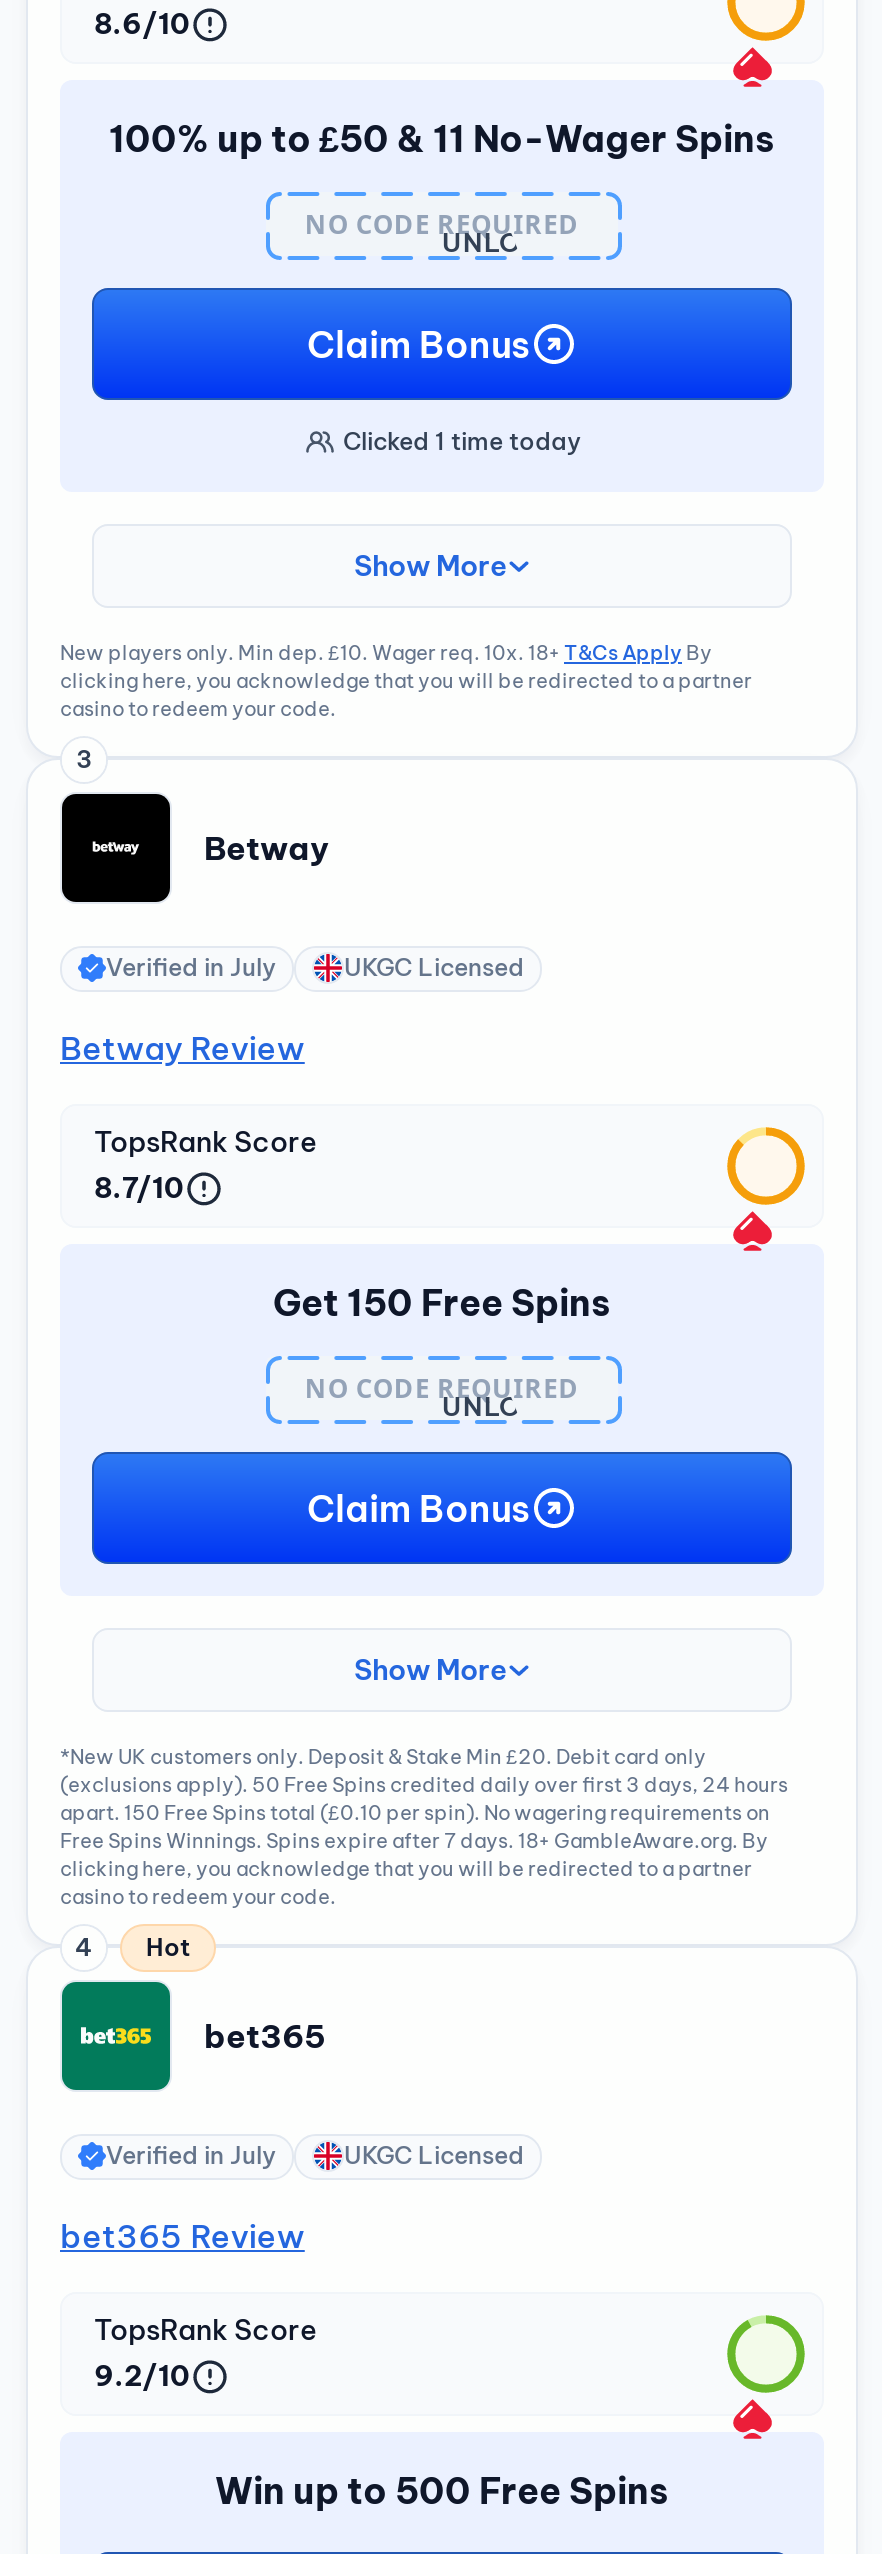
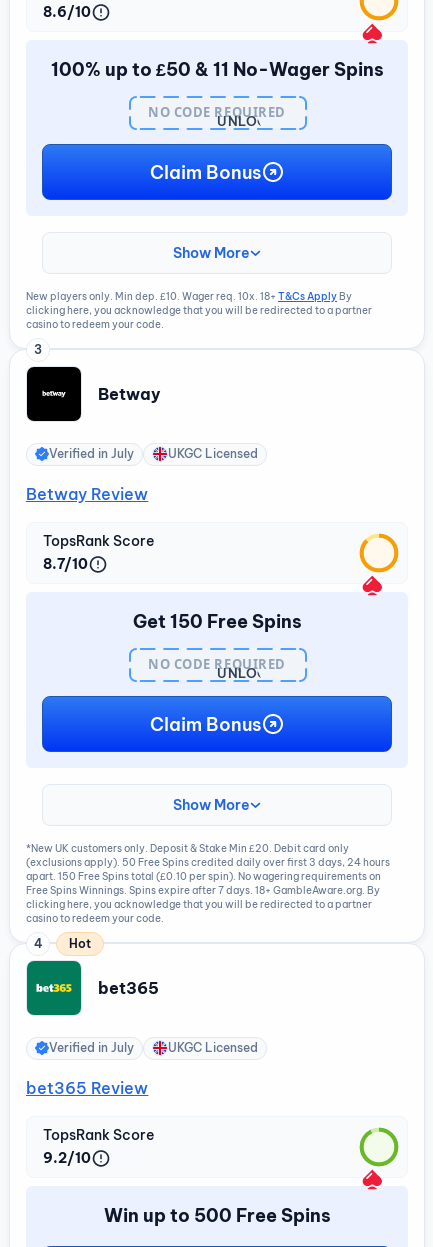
[343,426,581,456] Clicked 1 time today -> none

